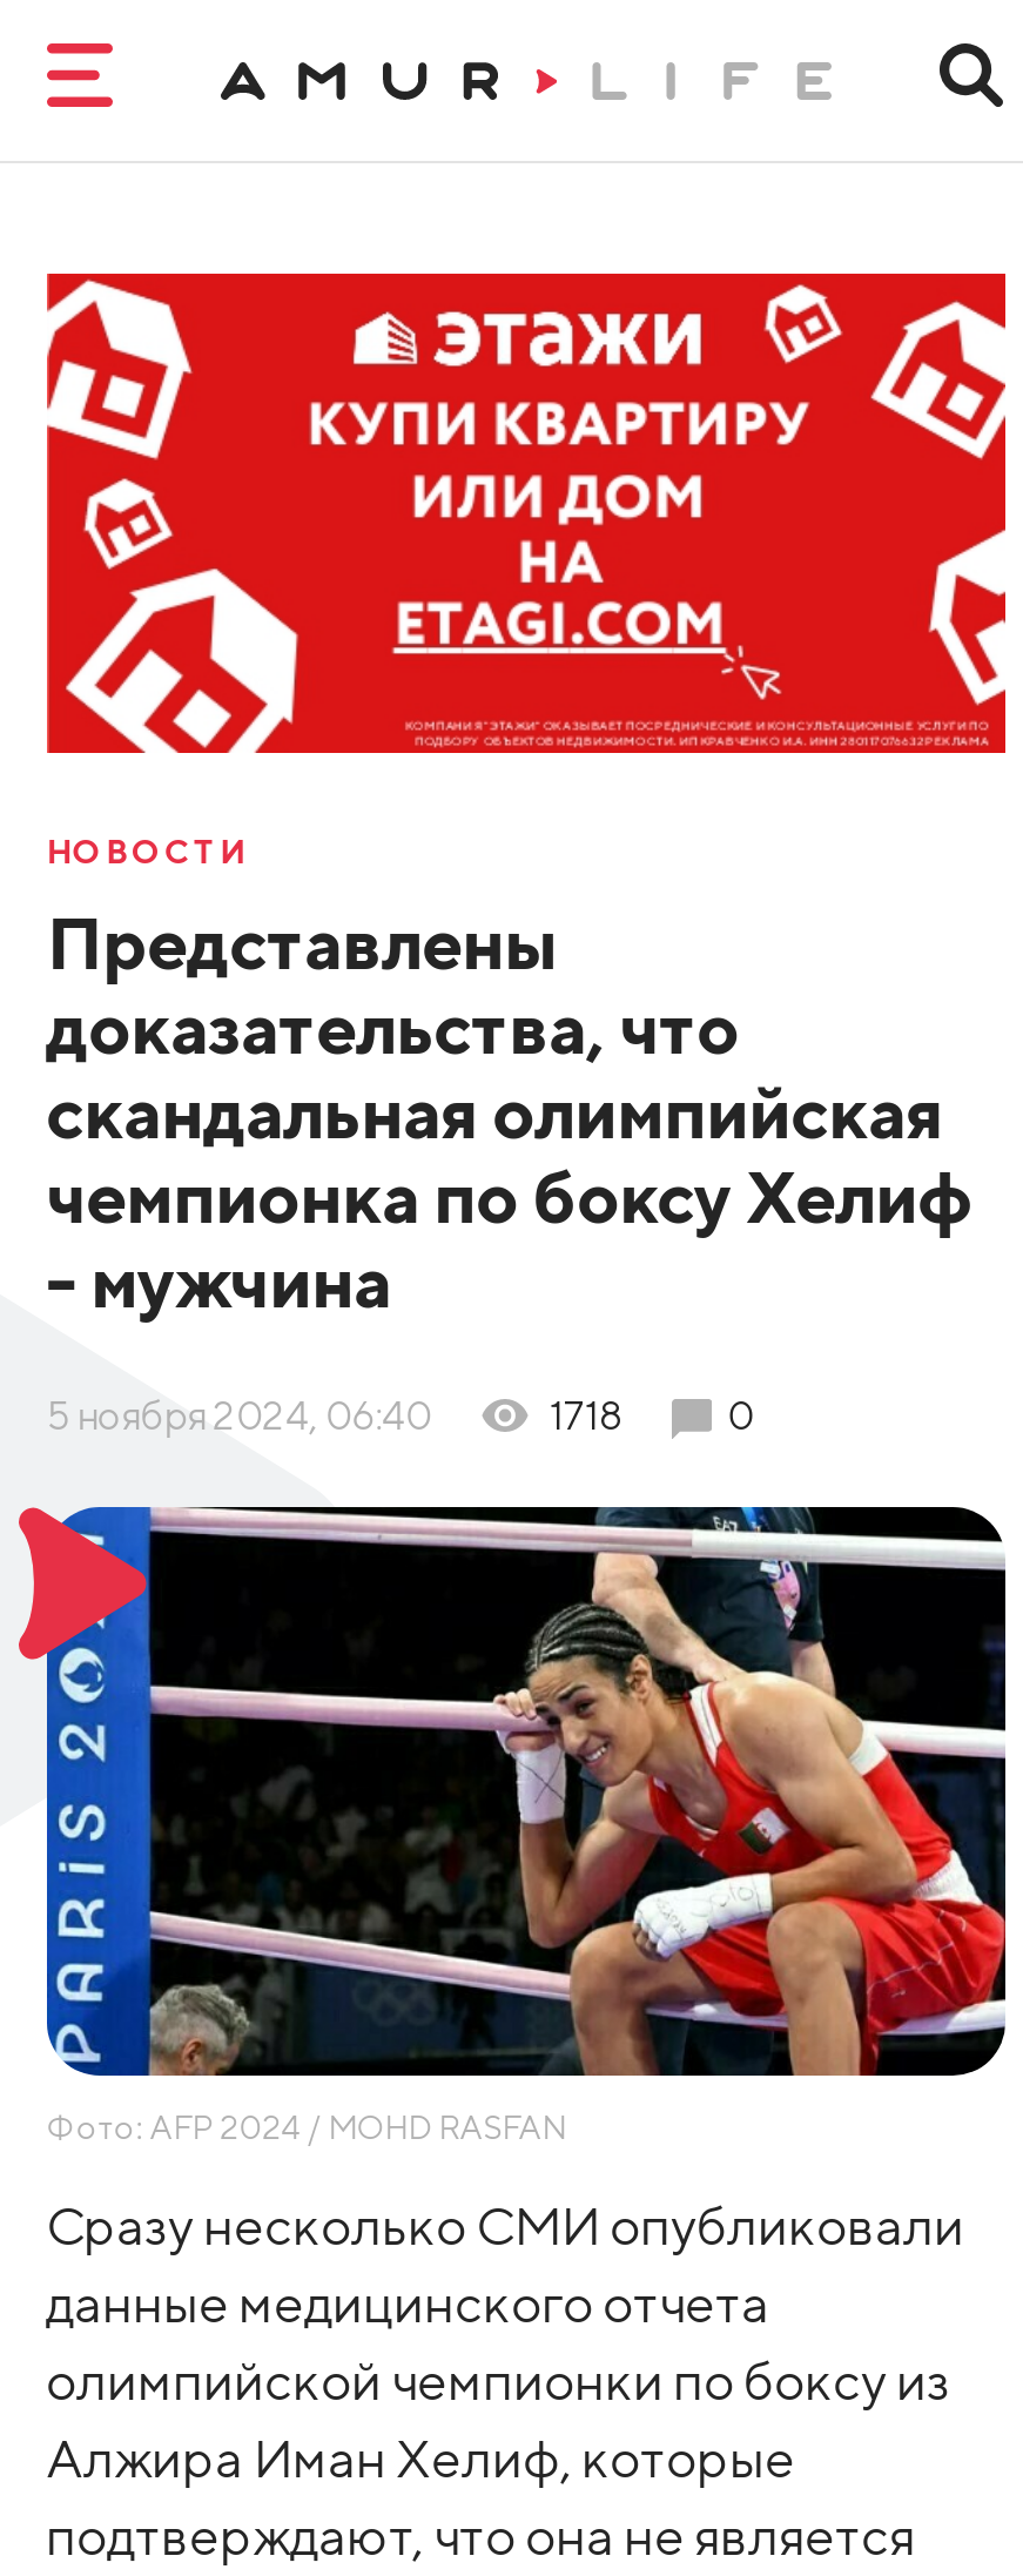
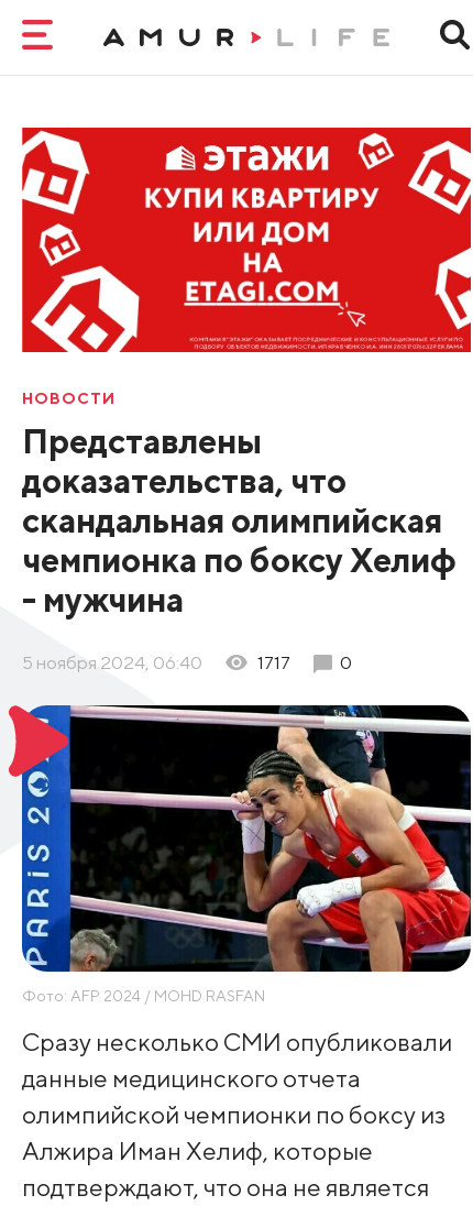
[550,1392,622,1439] 1718 -> [257,652,290,674] 1717

